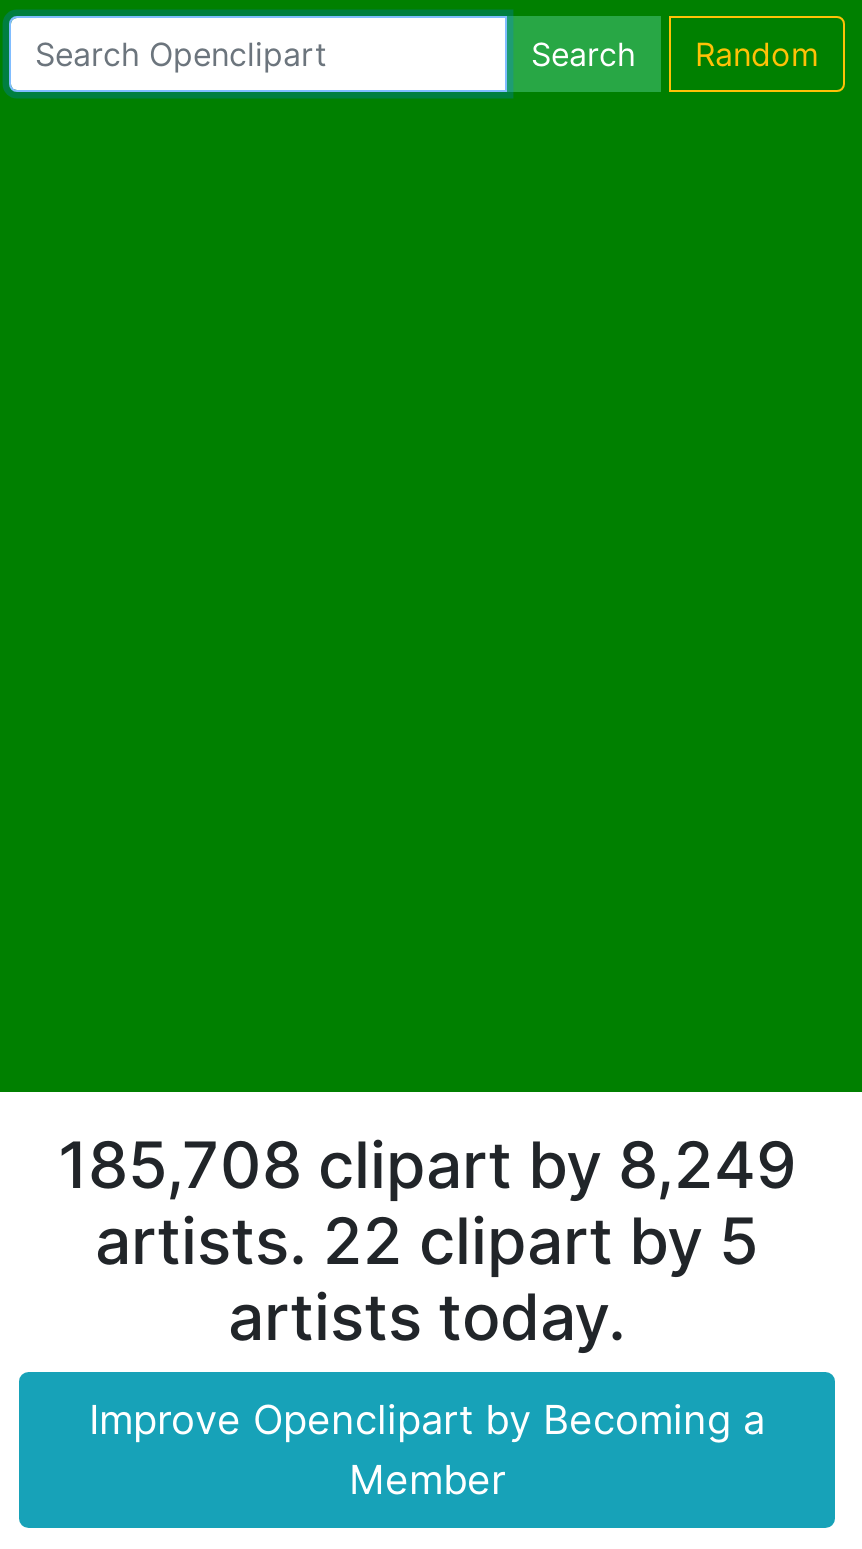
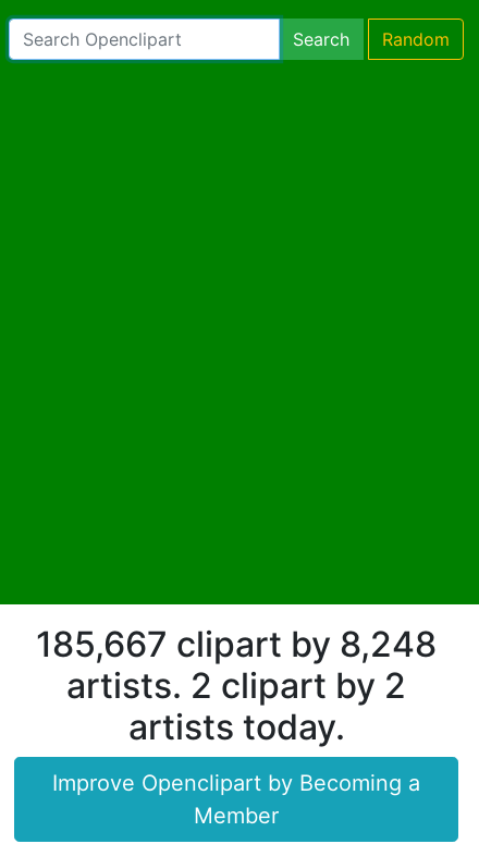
[58,1125,796,1203] 185,708 clipart by 8,249 -> [36,622,437,665] 185,667 clipart by 8,248
[95,1201,759,1279] artists. 22 clipart by 5 -> [66,664,406,706] artists. 2 clipart by 2

